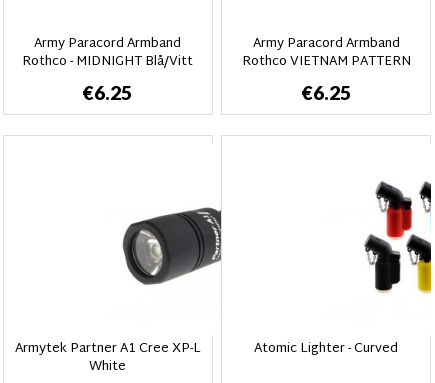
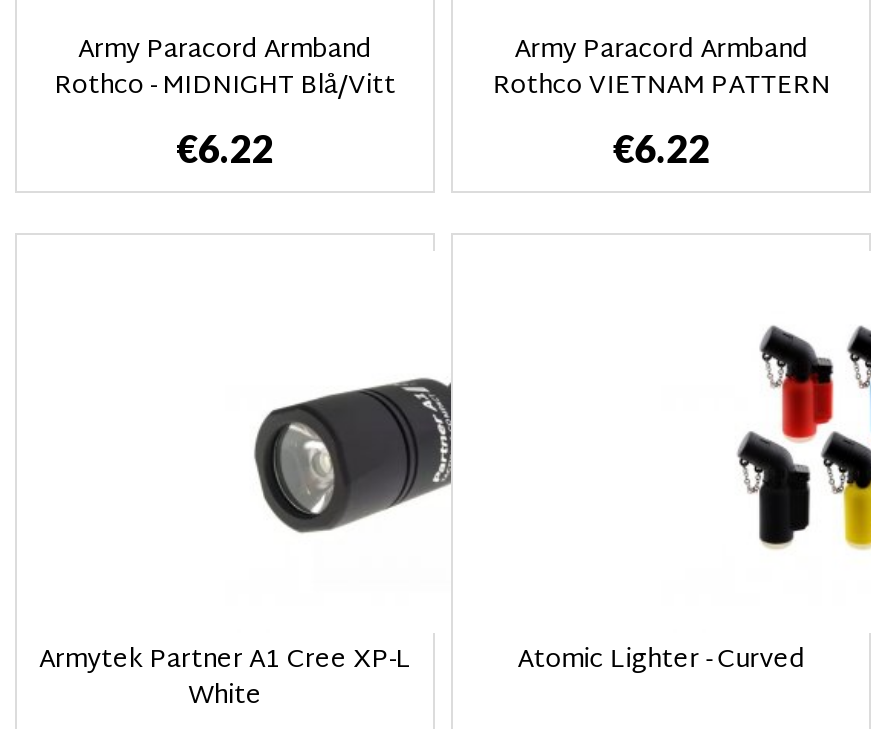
[83,81,132,104] €6.25 -> [176,124,274,170] €6.22
[302,81,351,104] €6.25 -> [612,124,710,170] €6.22

